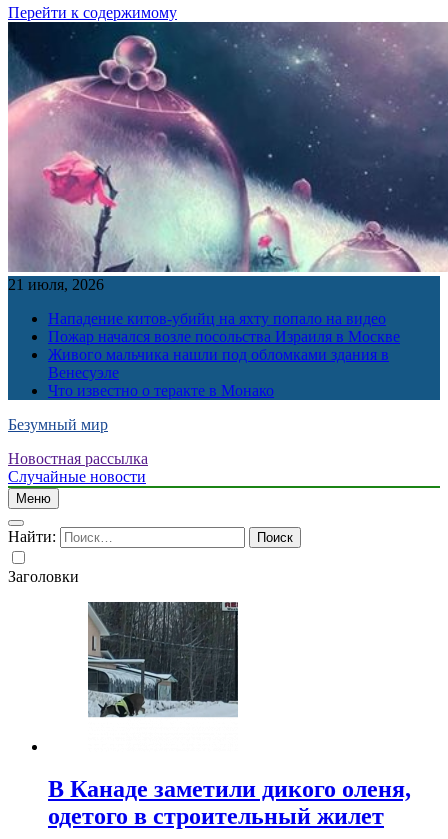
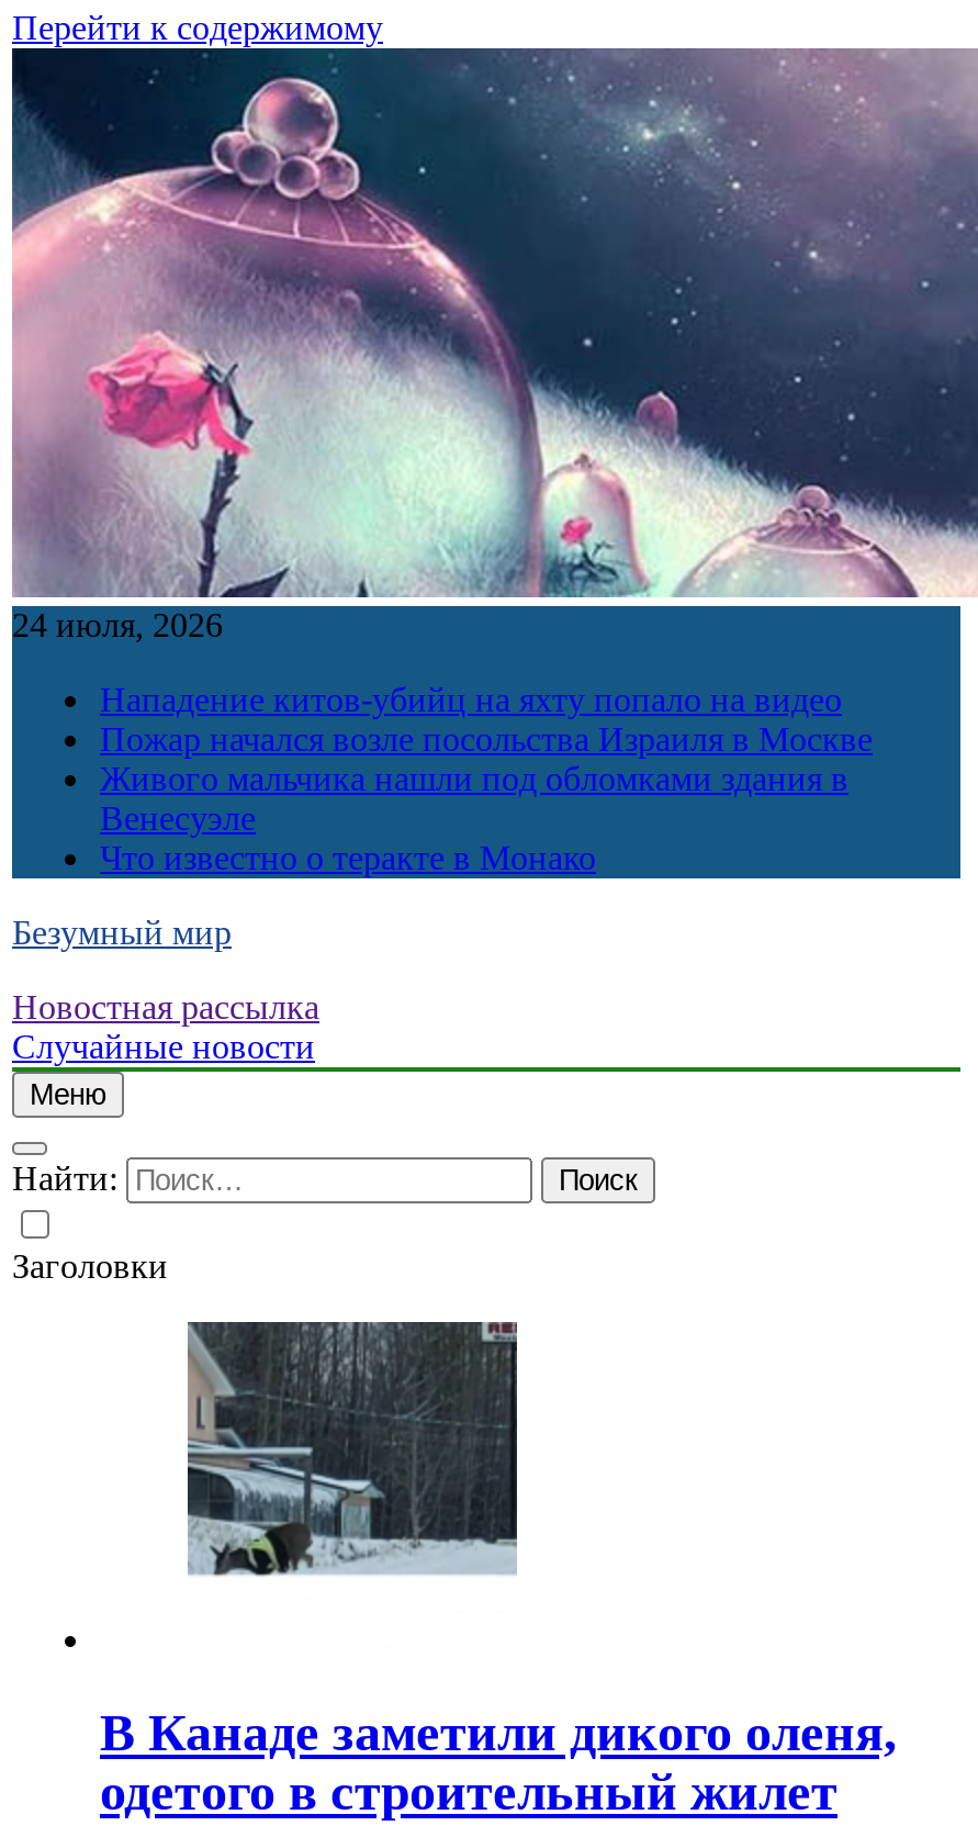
[8,276,104,293] 21 июля, 2026 -> [12,606,223,643] 24 июля, 2026

